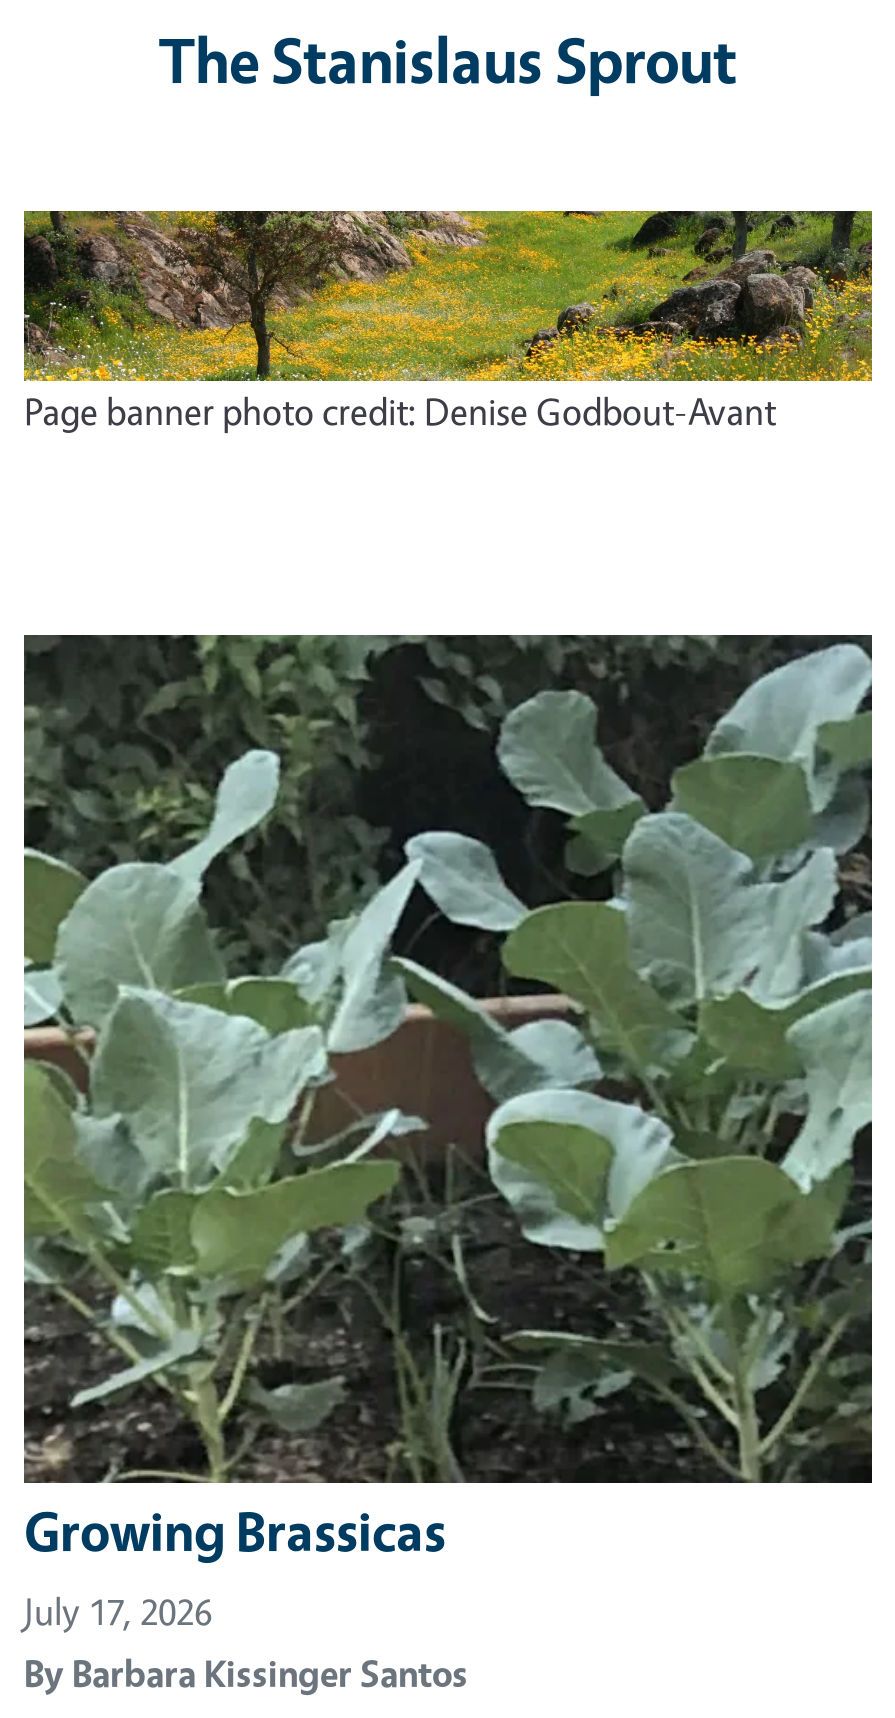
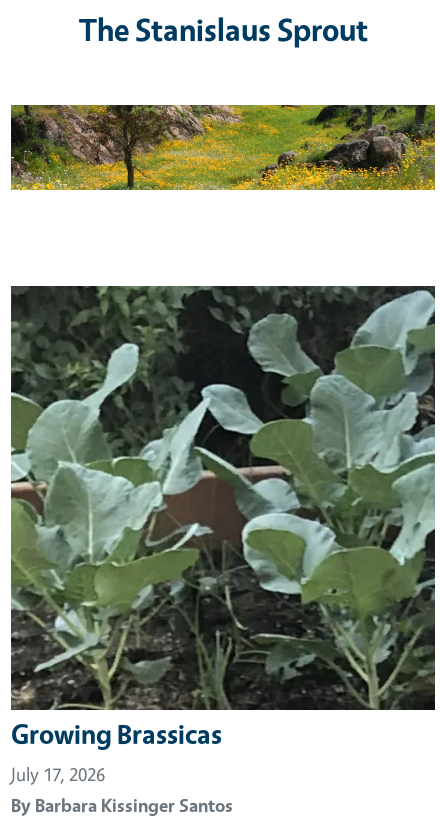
[24,386,776,434] Page banner photo credit: Denise Godbout-Avant -> none

